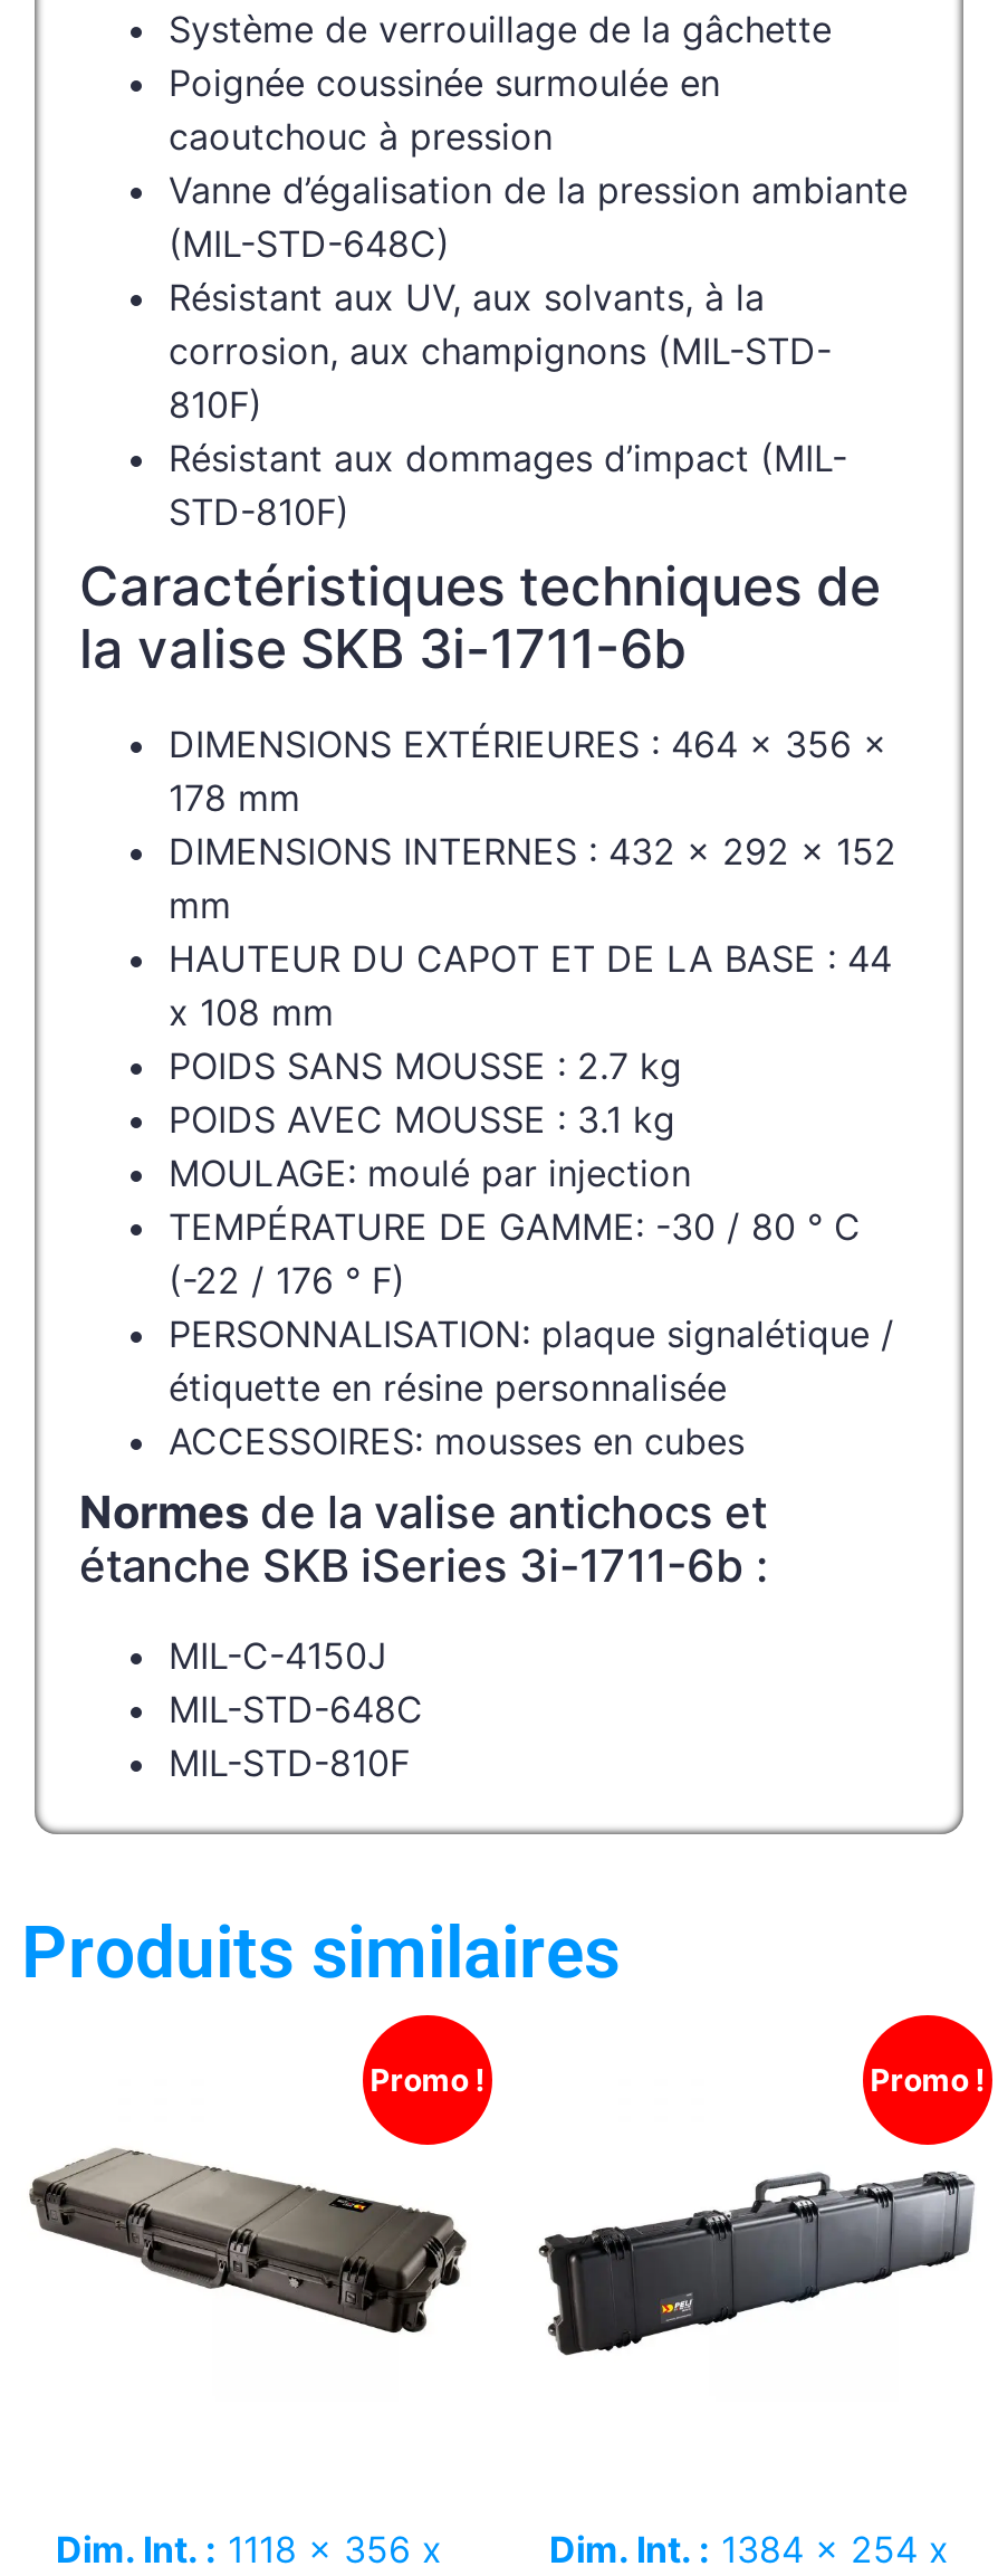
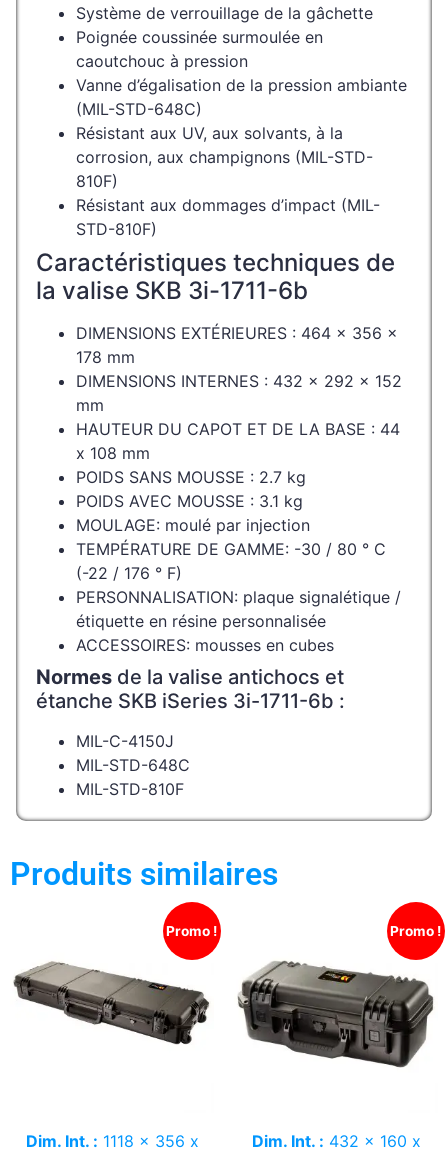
[530,2147,975,2384] [image] -> [237,960,436,1068] [image]
[549,2526,949,2571] Dim. Int. : 1384 x 254 x -> [251,1131,420,1151] Dim. Int. : 432 x 160 x

